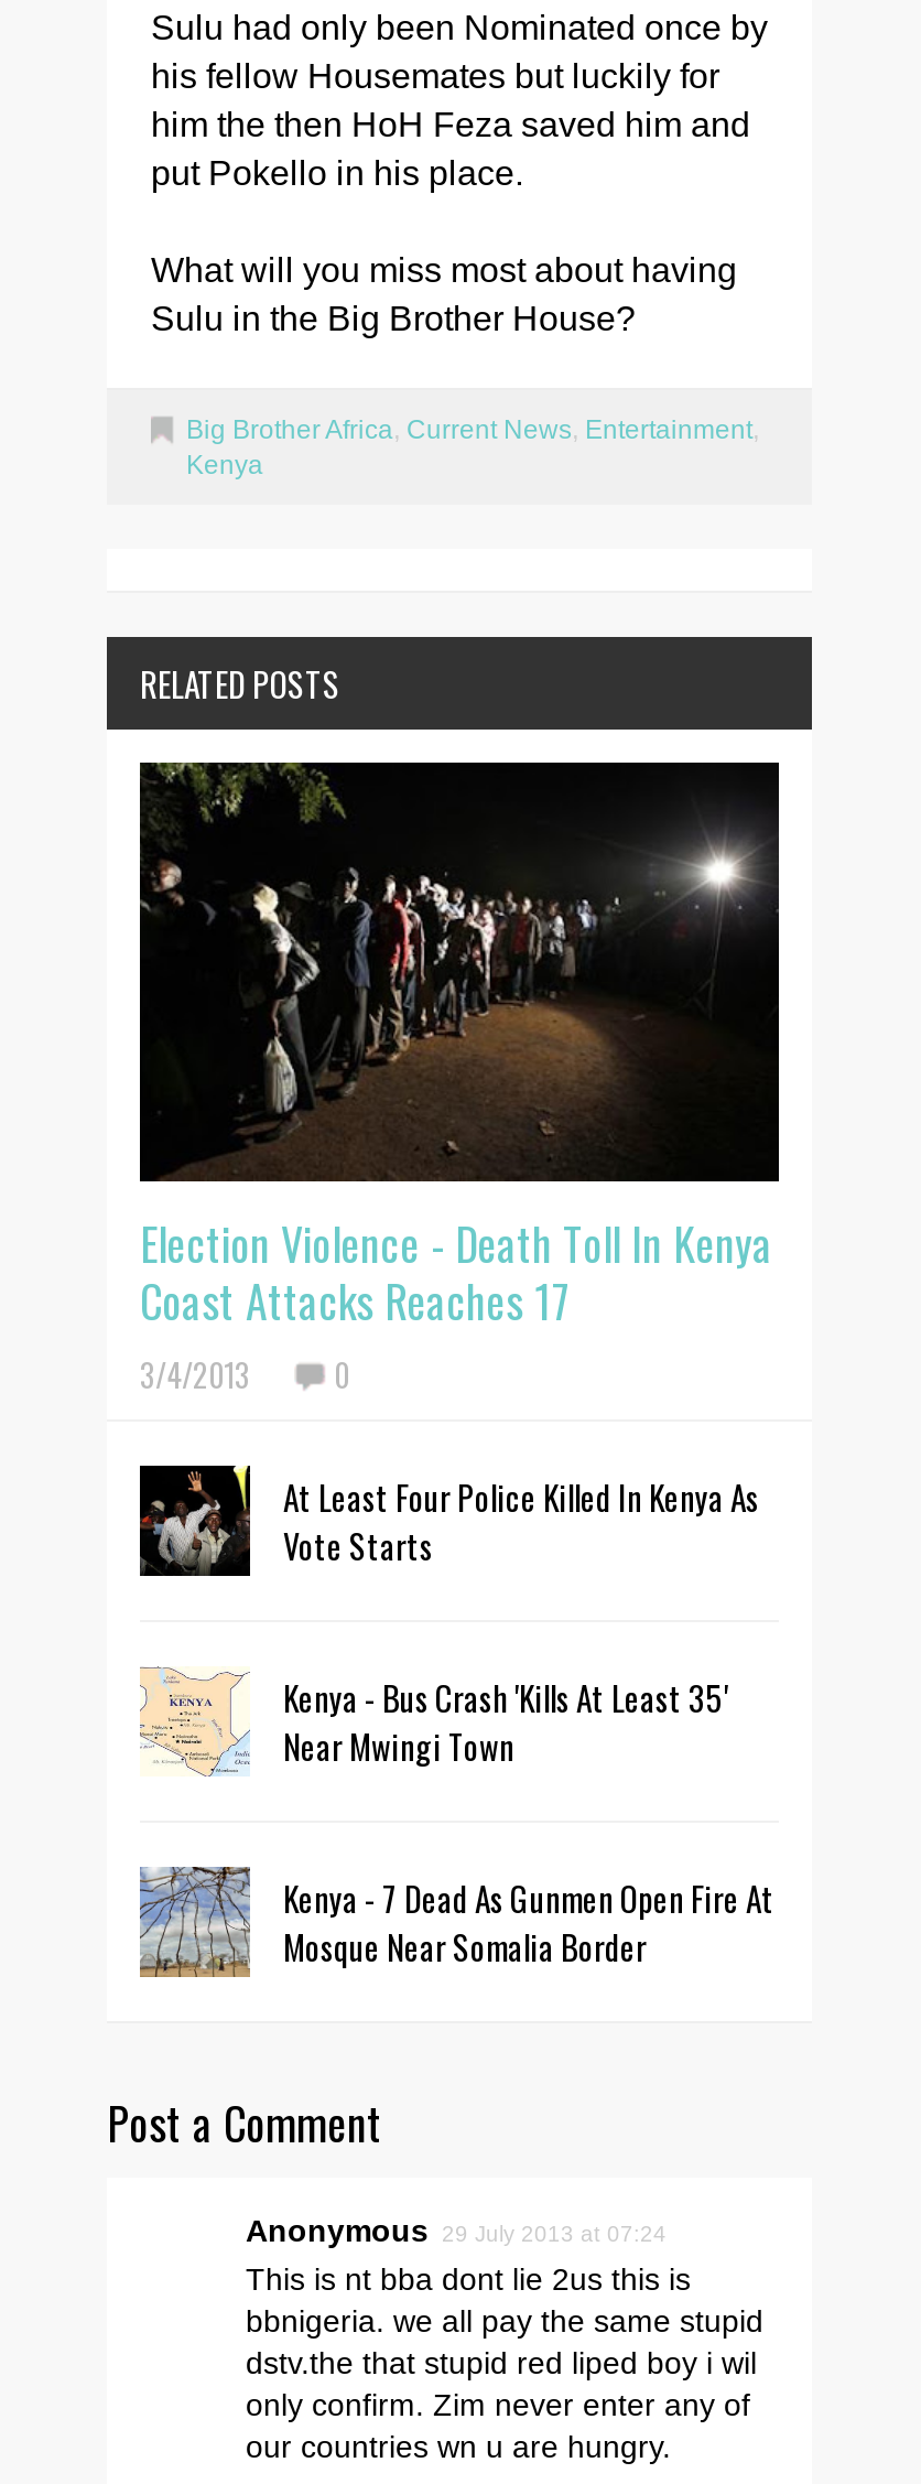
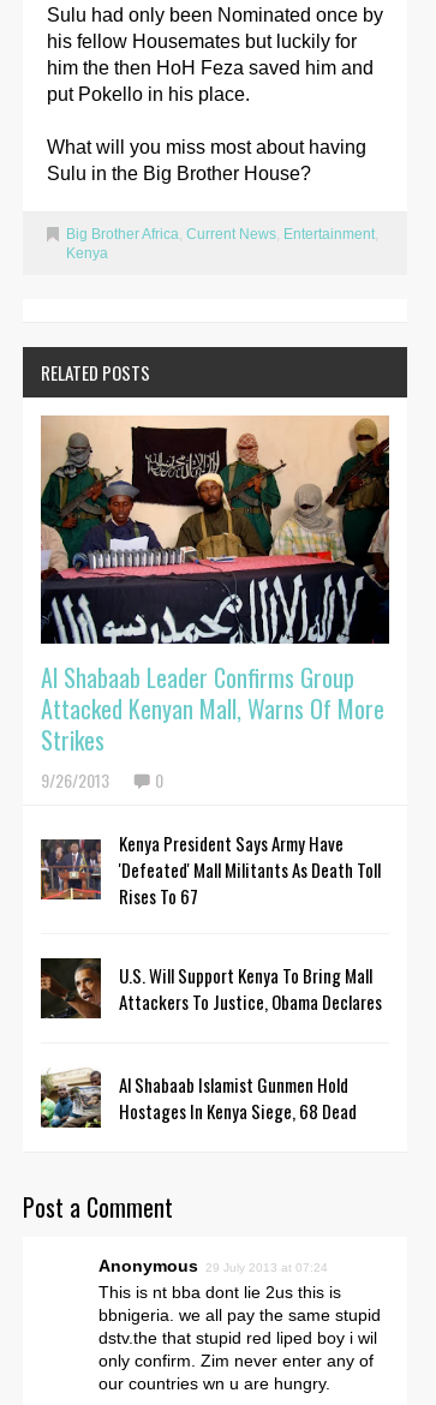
[140,760,781,1397] [image] | Election Violence - Death Toll In Kenya | Coast Attacks Reaches 17 | 3/4/2013 -> [40,415,390,792] [image] | Al Shabaab Leader Confirms Group | Attacked Kenyan Mall, Warns Of More | Strikes | 9/26/2013
[138,1464,759,1578] [image] | At Least Four Police Killed In Kenya As | Vote Starts -> [40,829,381,909] [image] | Kenya President Says Army Have | 'Defeated' Mall Militants As Death Toll | Rises To 67
[140,1666,728,1776] [image] | Kenya - Bus Crash 'Kills At Least 35' | Near Mwingi Town -> [40,957,382,1020] [image] | U.S. Will Support Kenya To Bring Mall | Attackers To Justice, Obama Declares
[138,1865,774,1979] [image] | Kenya - 7 Dead As Gunmen Open Fire At | Mosque Near Somalia Border -> [41,1068,357,1129] [image] | Al Shabaab Islamist Gunmen Hold | Hostages In Kenya Siege, 68 Dead

